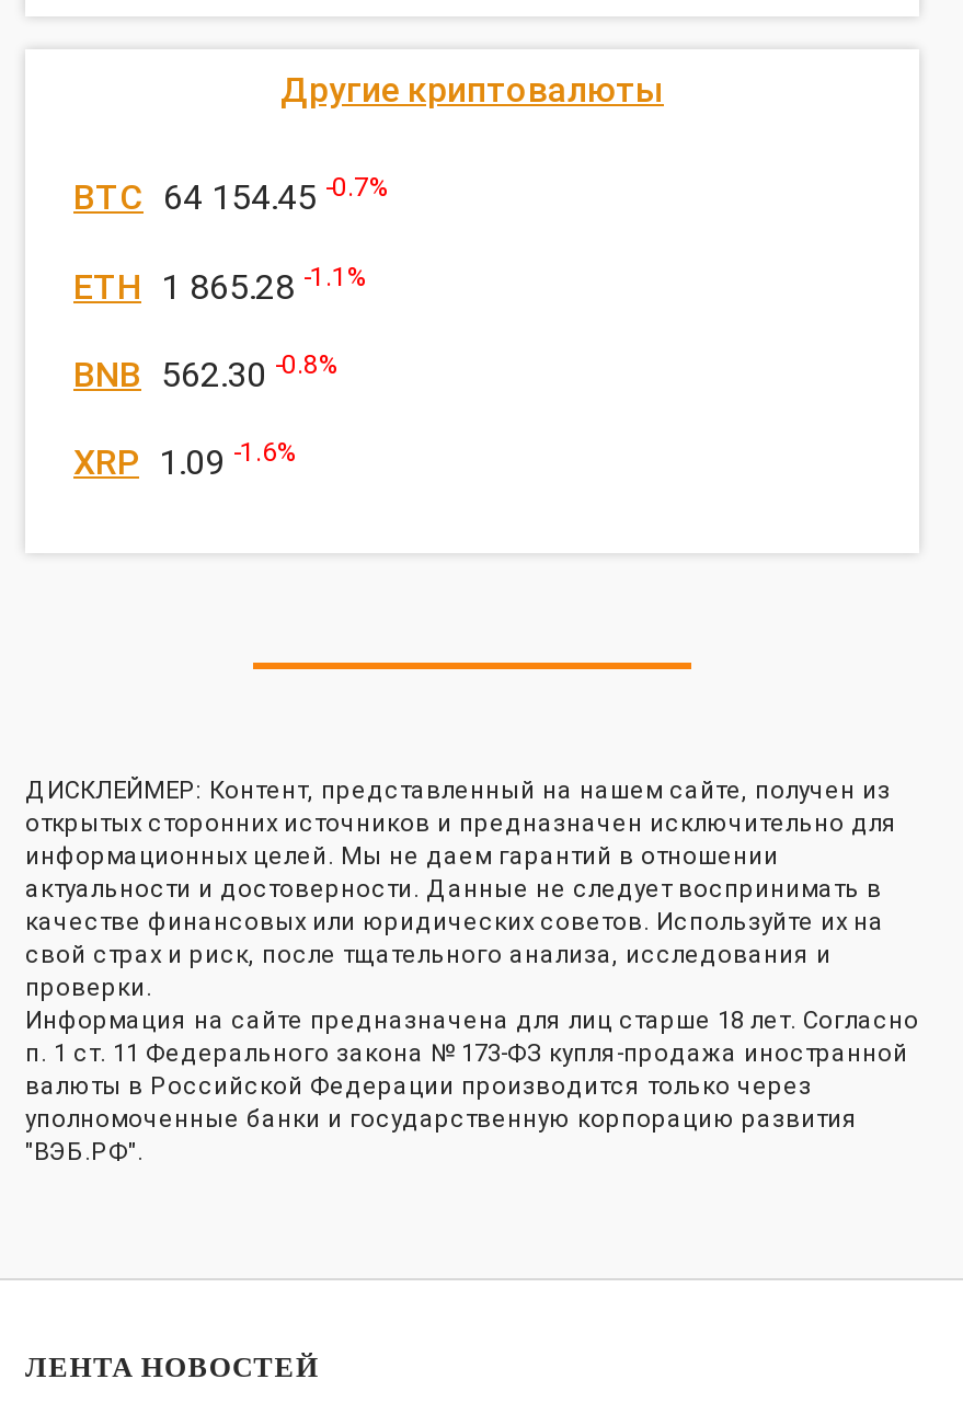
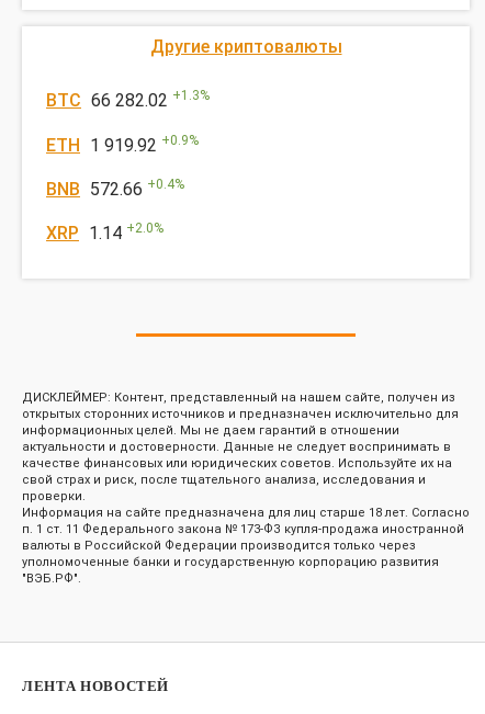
[73,172,389,218] BTC 64 154.45 -0.7% -> [46,88,210,111] BTC 66 282.02 + 1.3%
[73,261,367,307] ETH 1 865.28 -1.1% -> [46,132,199,155] ETH 1 919.92 +0.9%
[73,349,339,395] BNB 562.30 -0.8% -> [46,176,184,200] BNB 572.66 +0.4%
[73,438,297,484] XRP 1.09 -1.6% -> [46,221,163,244] XRP 1.14 +2.0%

